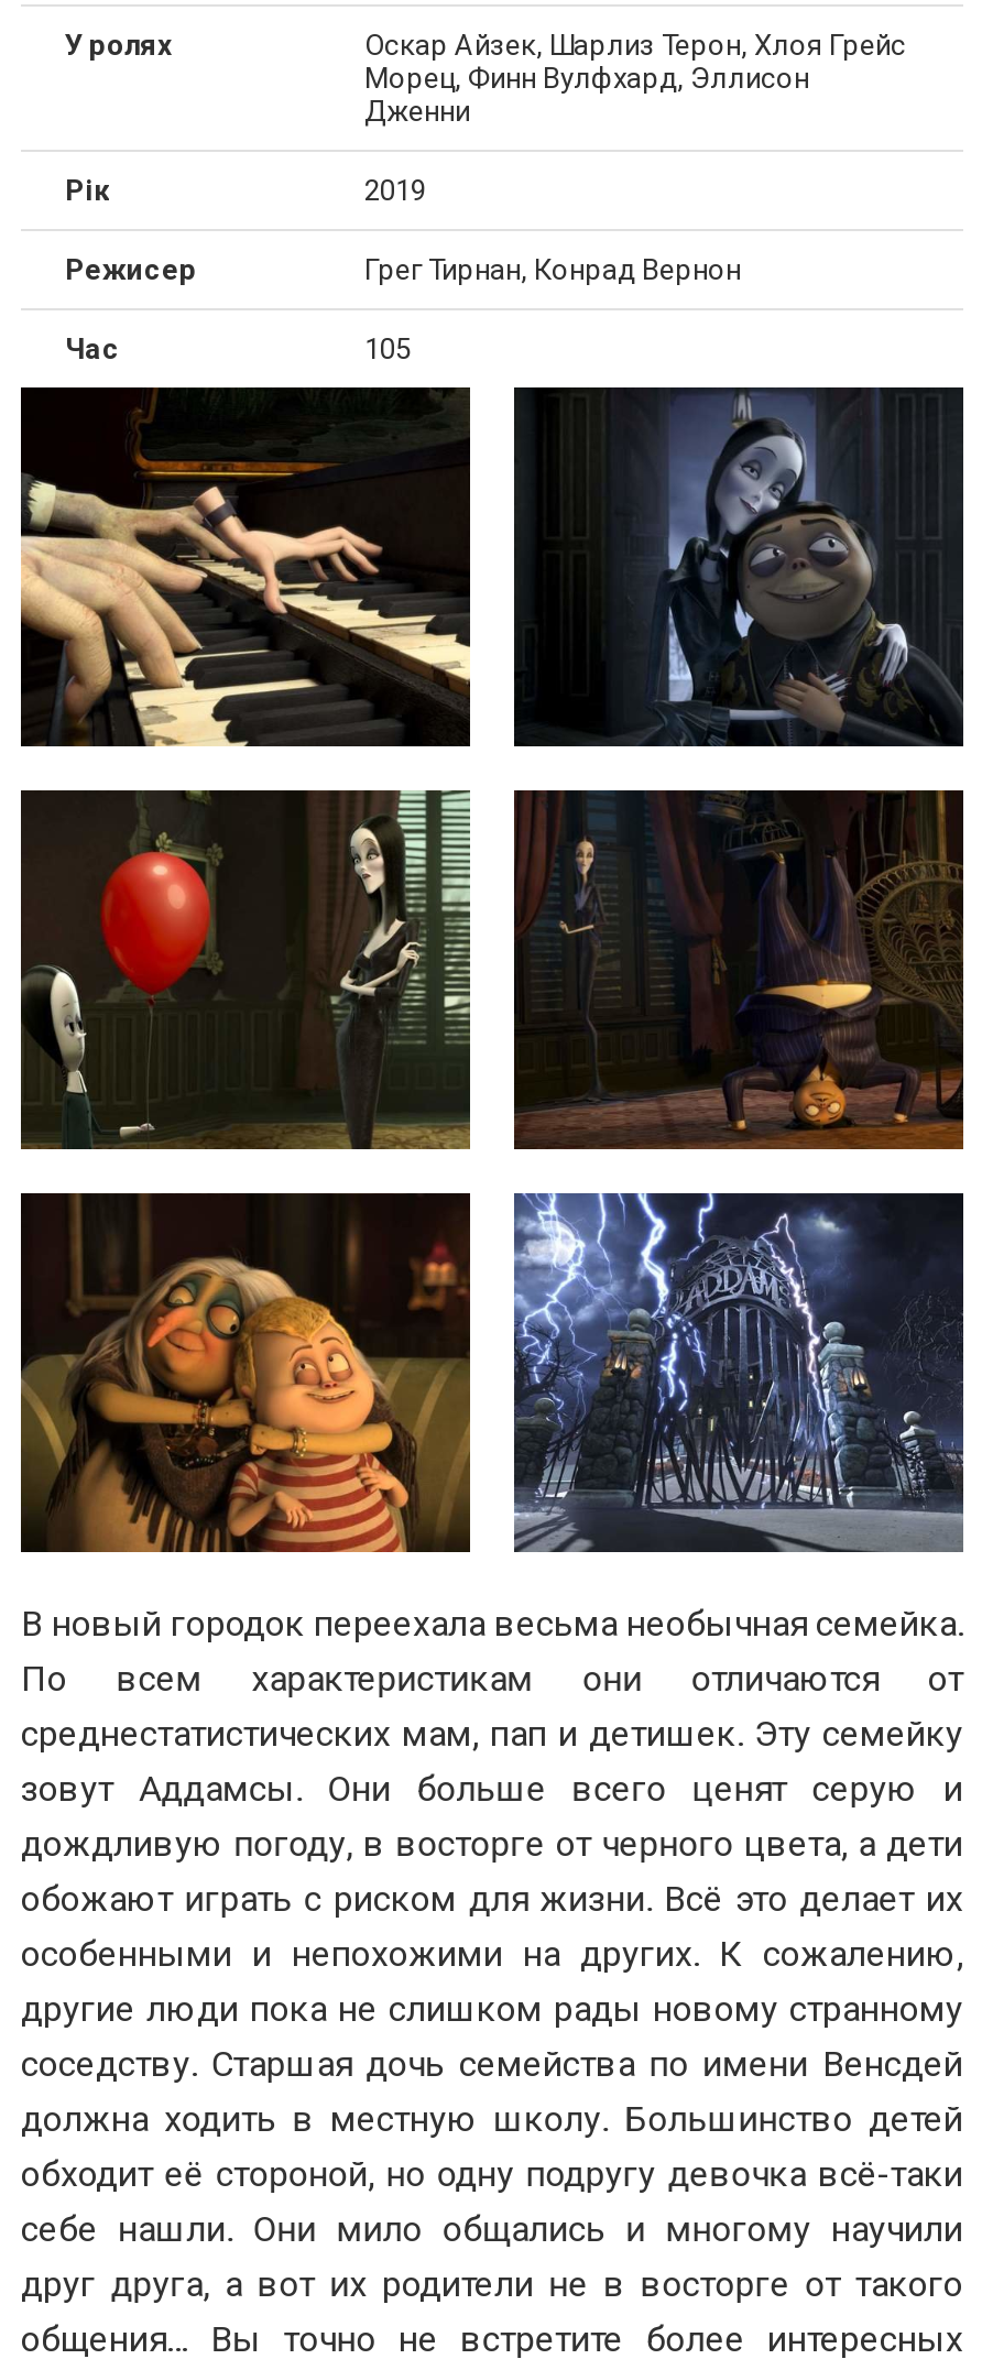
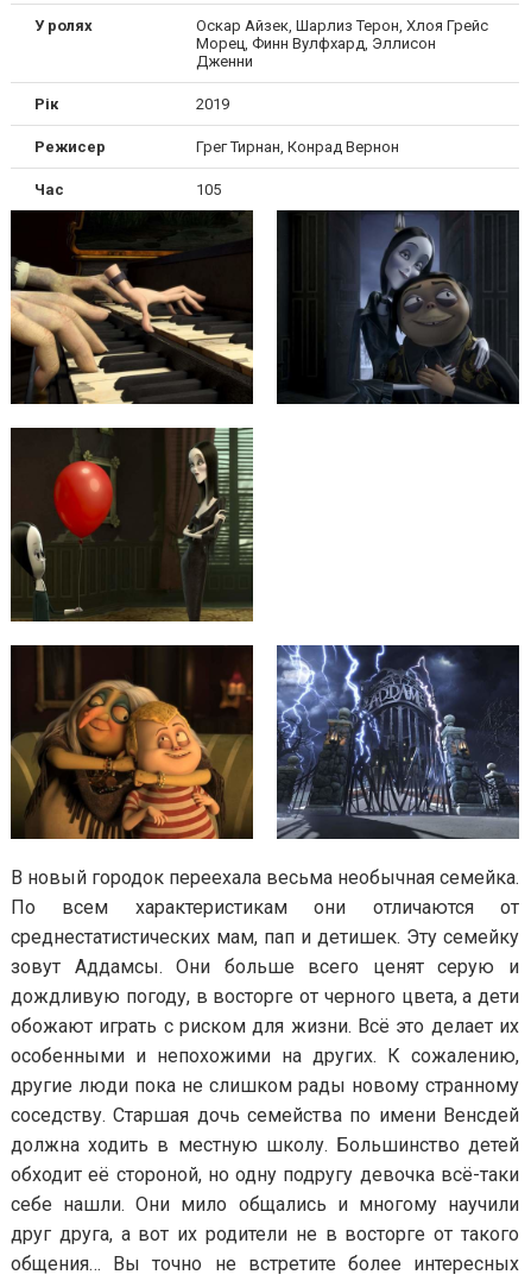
[512,788,965,1151] [image] -> none

